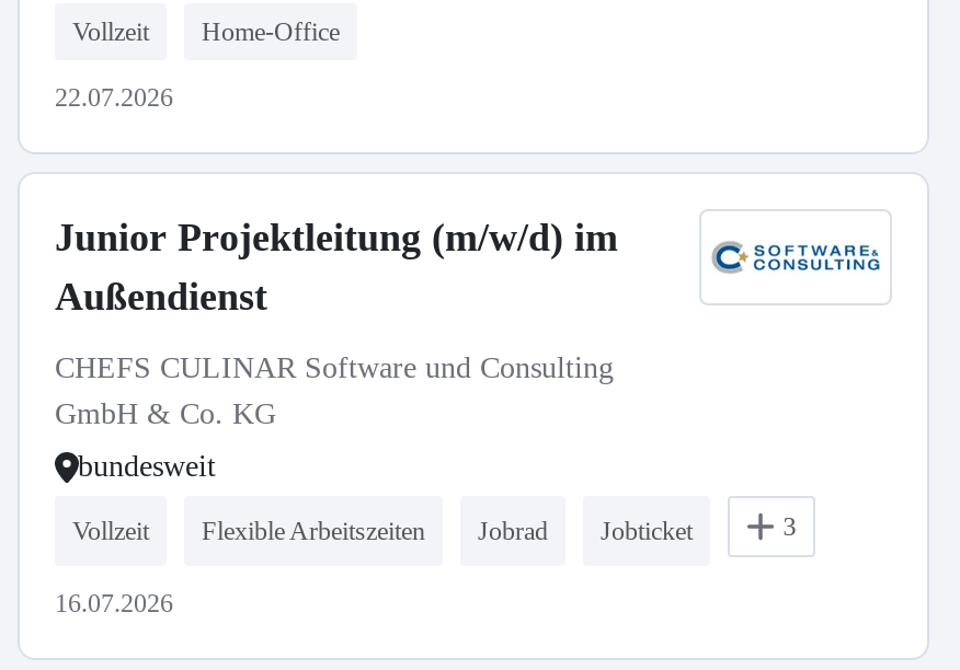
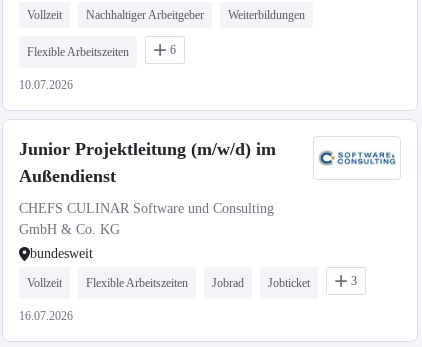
[55,16,340,113] Home-Office | 22.07.2026 -> [19,8,305,92] Nachhaltiger Arbeitgeber | Weiterbildungen | Flexible Arbeitszeiten | 6 | 10.07.2026

